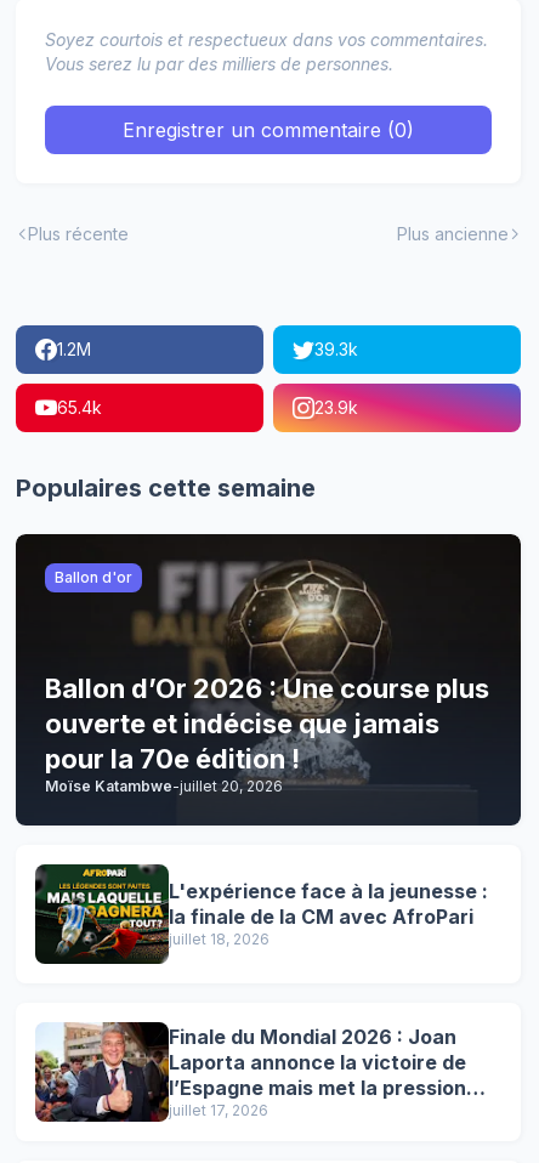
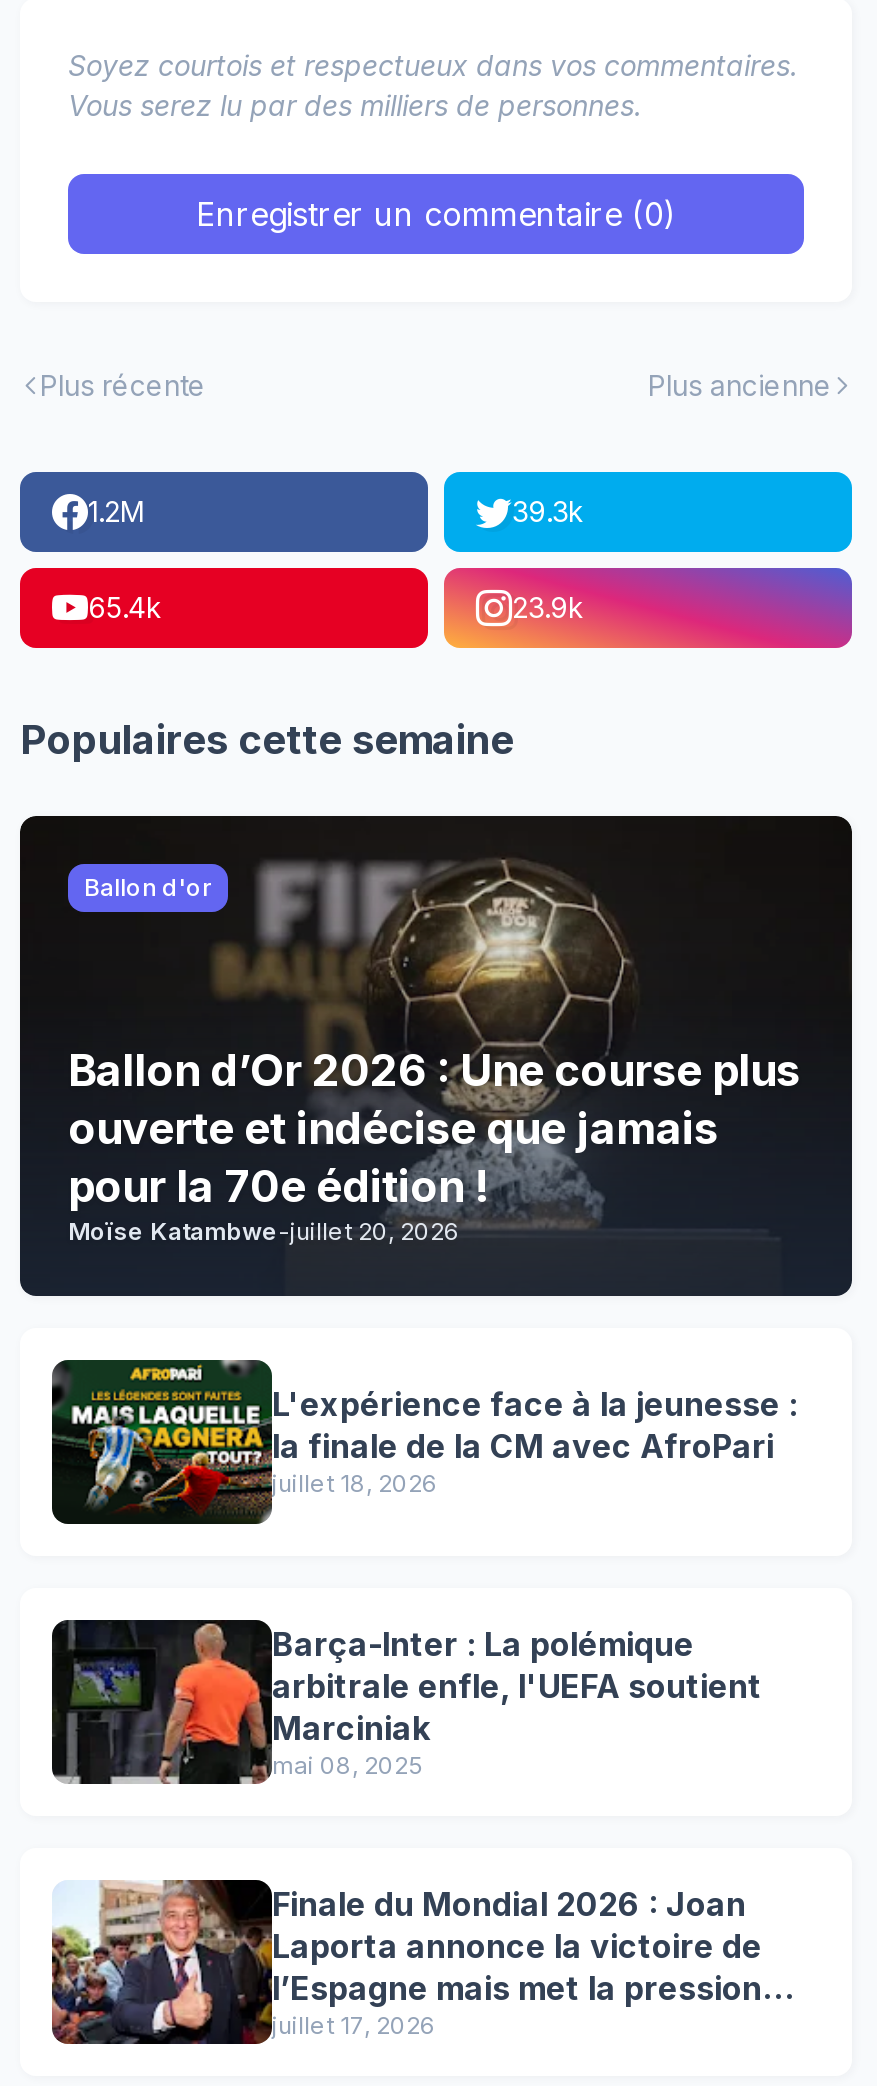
moved [16,339,489,948] -> [20,494,800,1498]: [image] | 1.2M | 39.3k | ... | la finale de la CM avec AfroPari | juillet 18, 2026
none -> [54,1620,762,1784] [image] | Barça-Inter : La polémique | arbitrale enfle, l'UEFA soutient | Marciniak | mai 08, 2025

